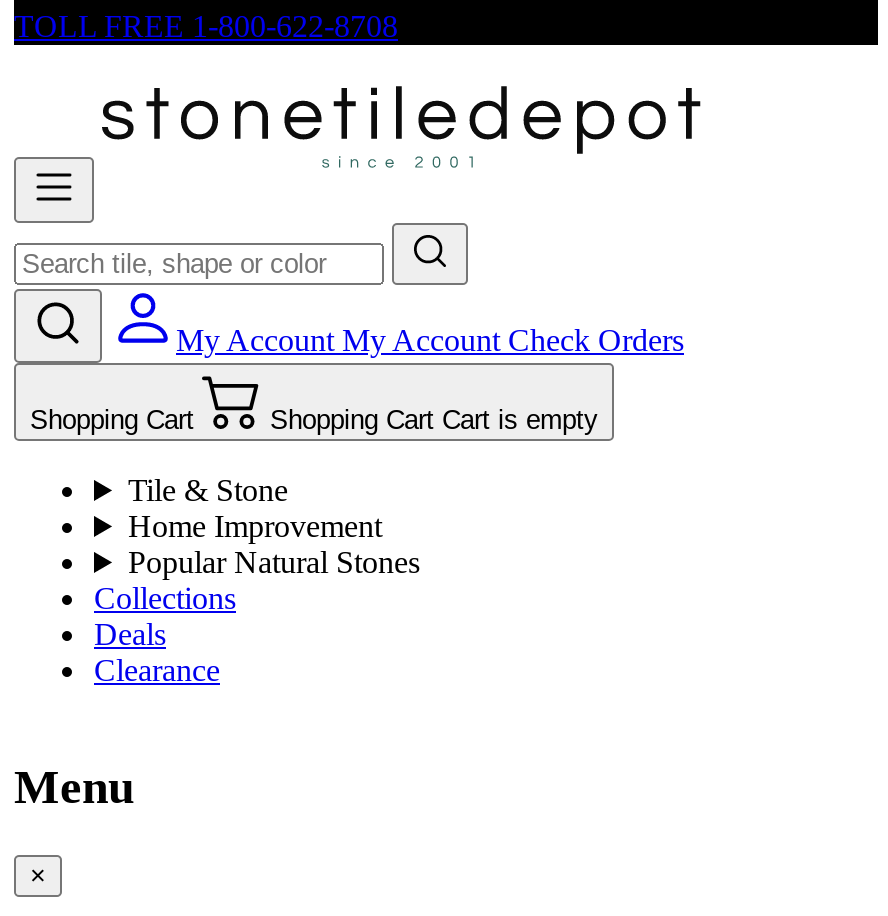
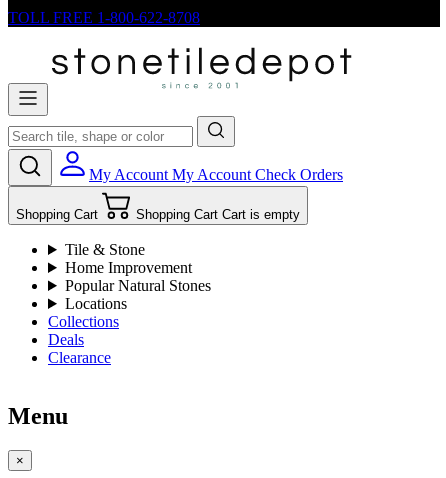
none -> [65,295,127,312] Locations

